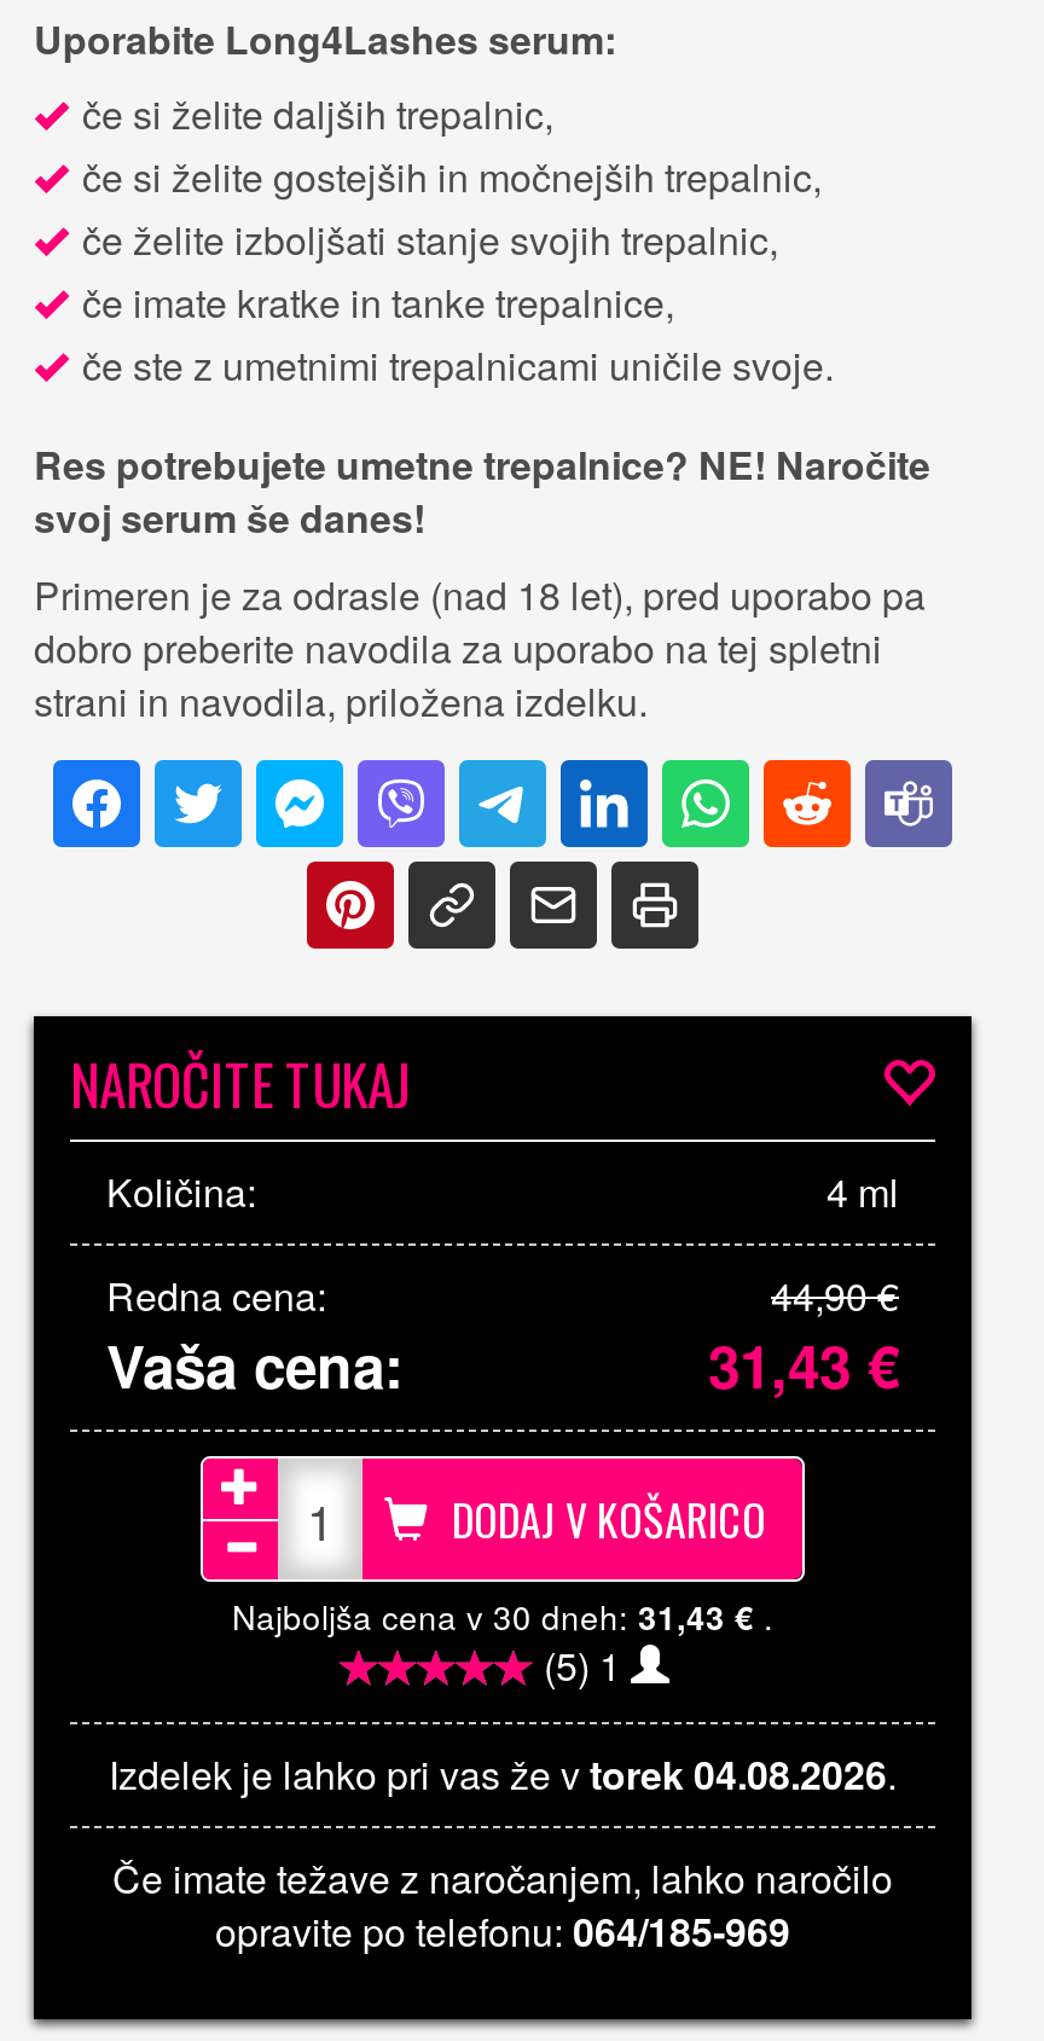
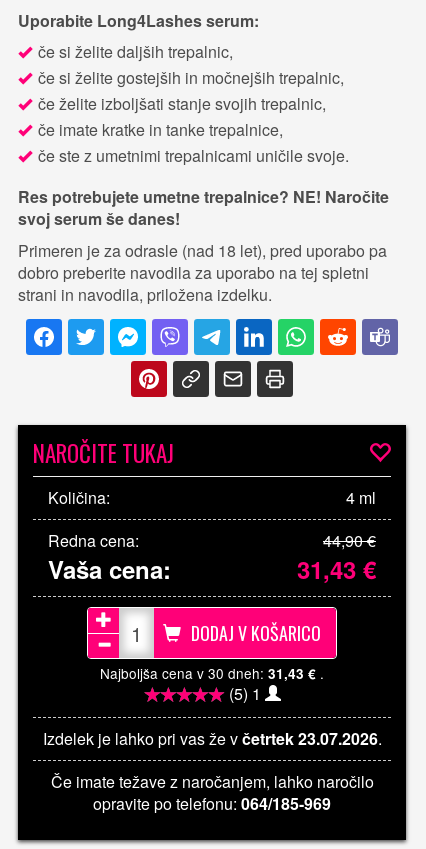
[109,1746,897,1802] Izdelek je lahko pri vas že v torek 04.08.2026. -> [42,727,381,750] Izdelek je lahko pri vas že v četrtek 23.07.2026.

